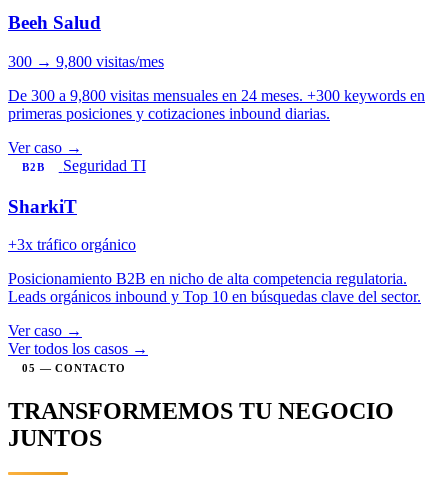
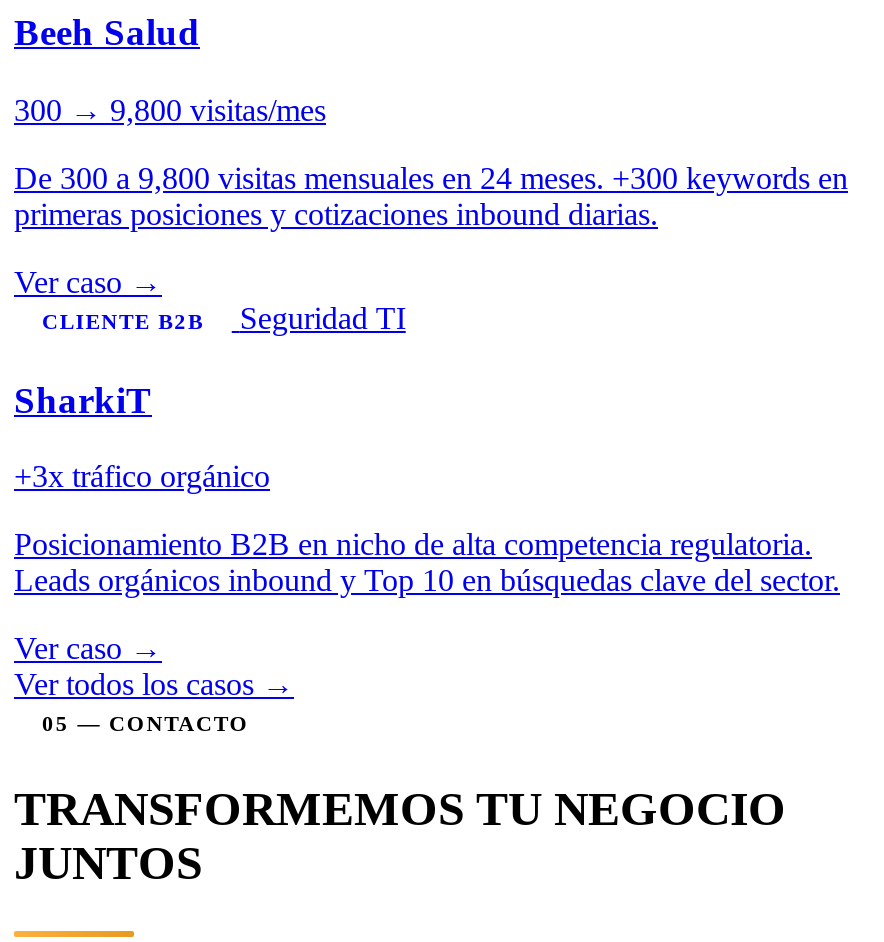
[22,157,146,174] B2B Seguridad TI -> [42,301,406,335] CLIENTE B2B Seguridad TI

